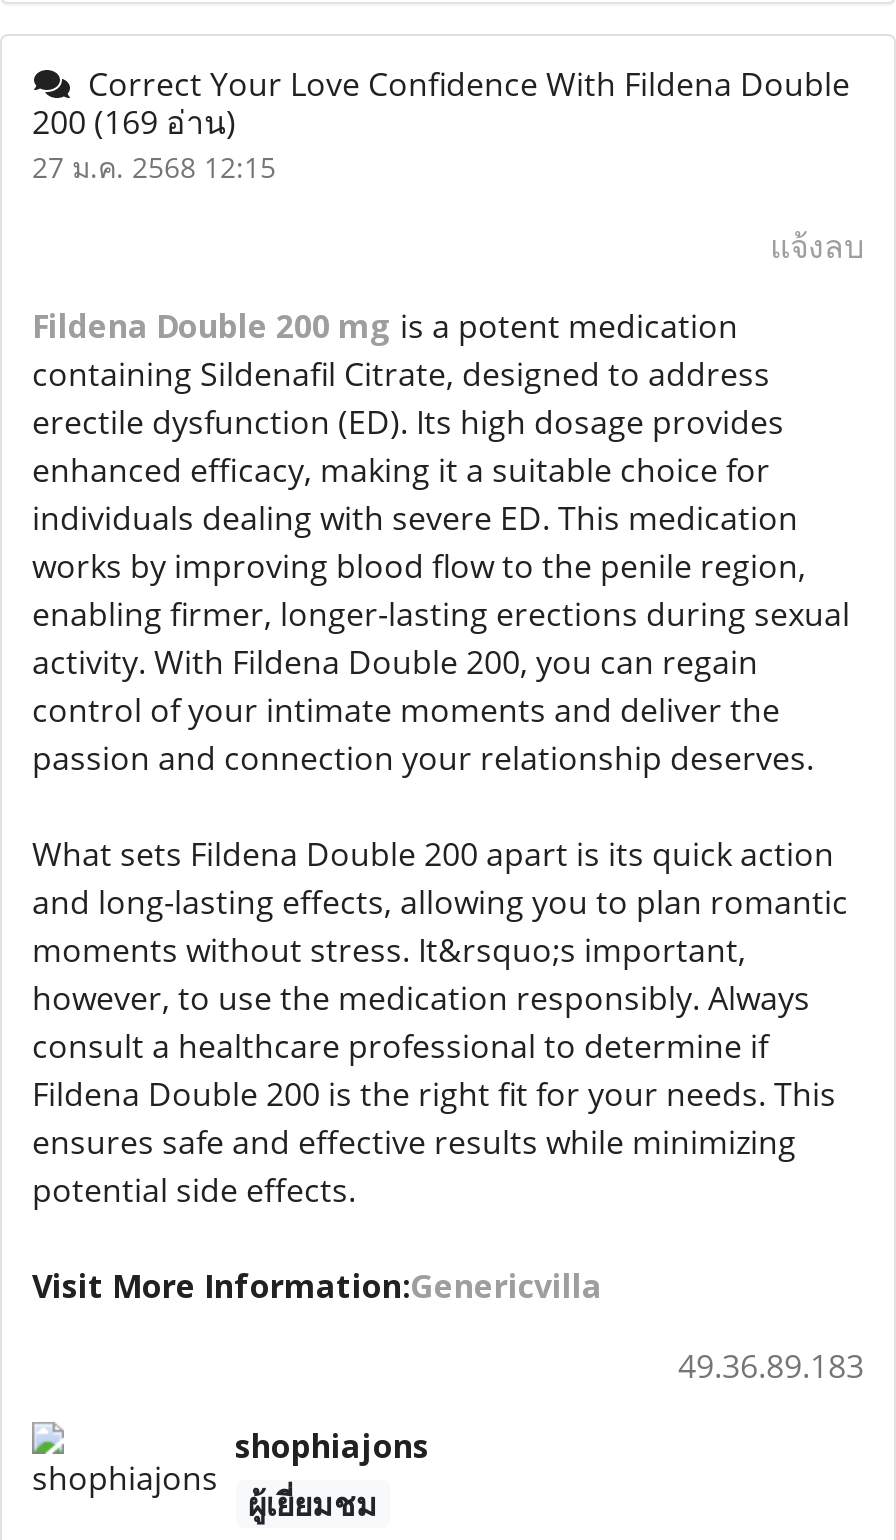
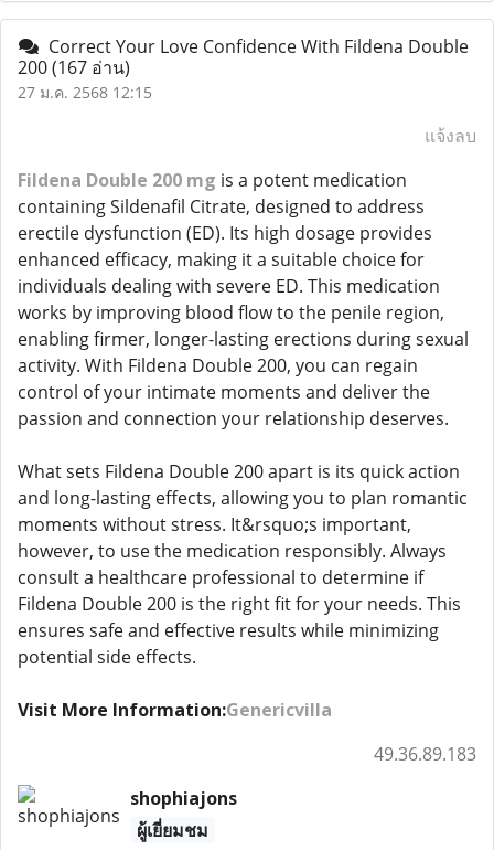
[32,100,236,144] 200 (169 อ่าน) -> [18,55,130,79] 200 (167 อ่าน)

